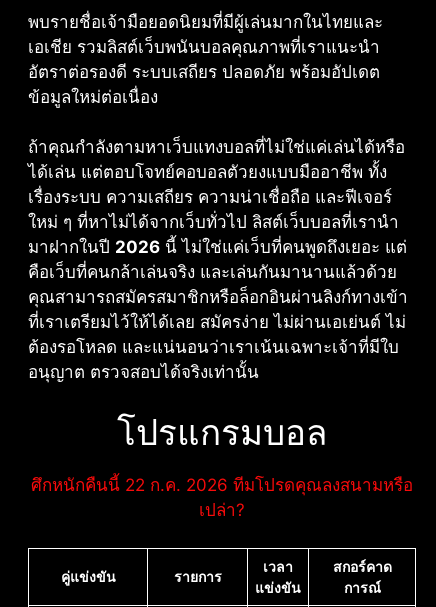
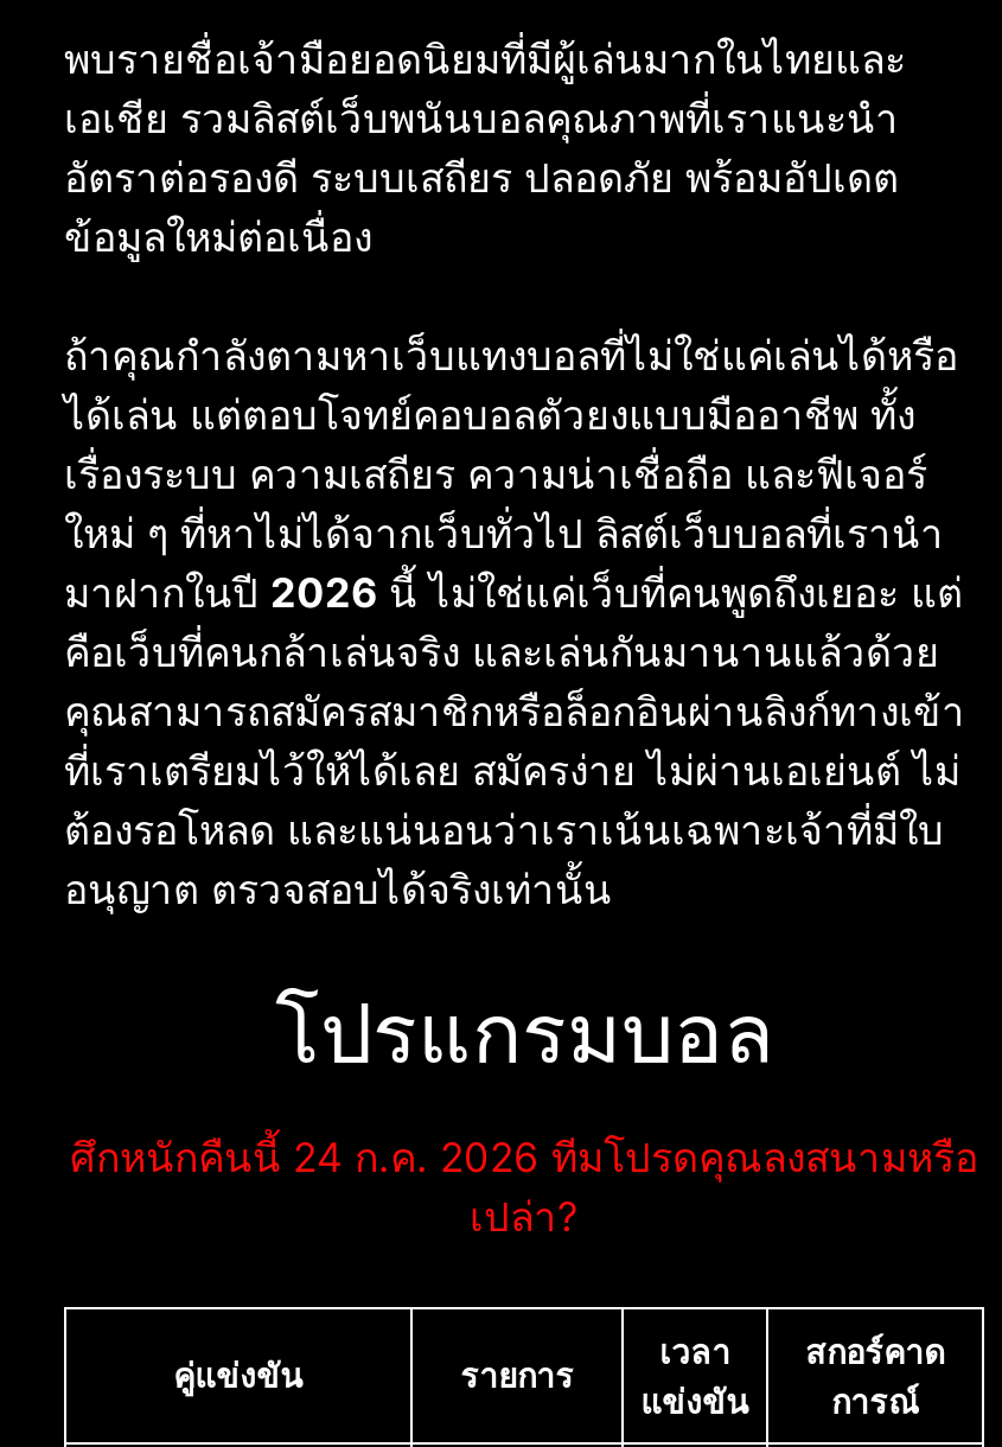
[31,475,413,495] ศึกหนักคืนนี้ 22 ก.ค. 2026 ทีมโปรดคุณลงสนามหรือ -> [70,1134,978,1181] ศึกหนักคืนนี้ 24 ก.ค. 2026 ทีมโปรดคุณลงสนามหรือ

